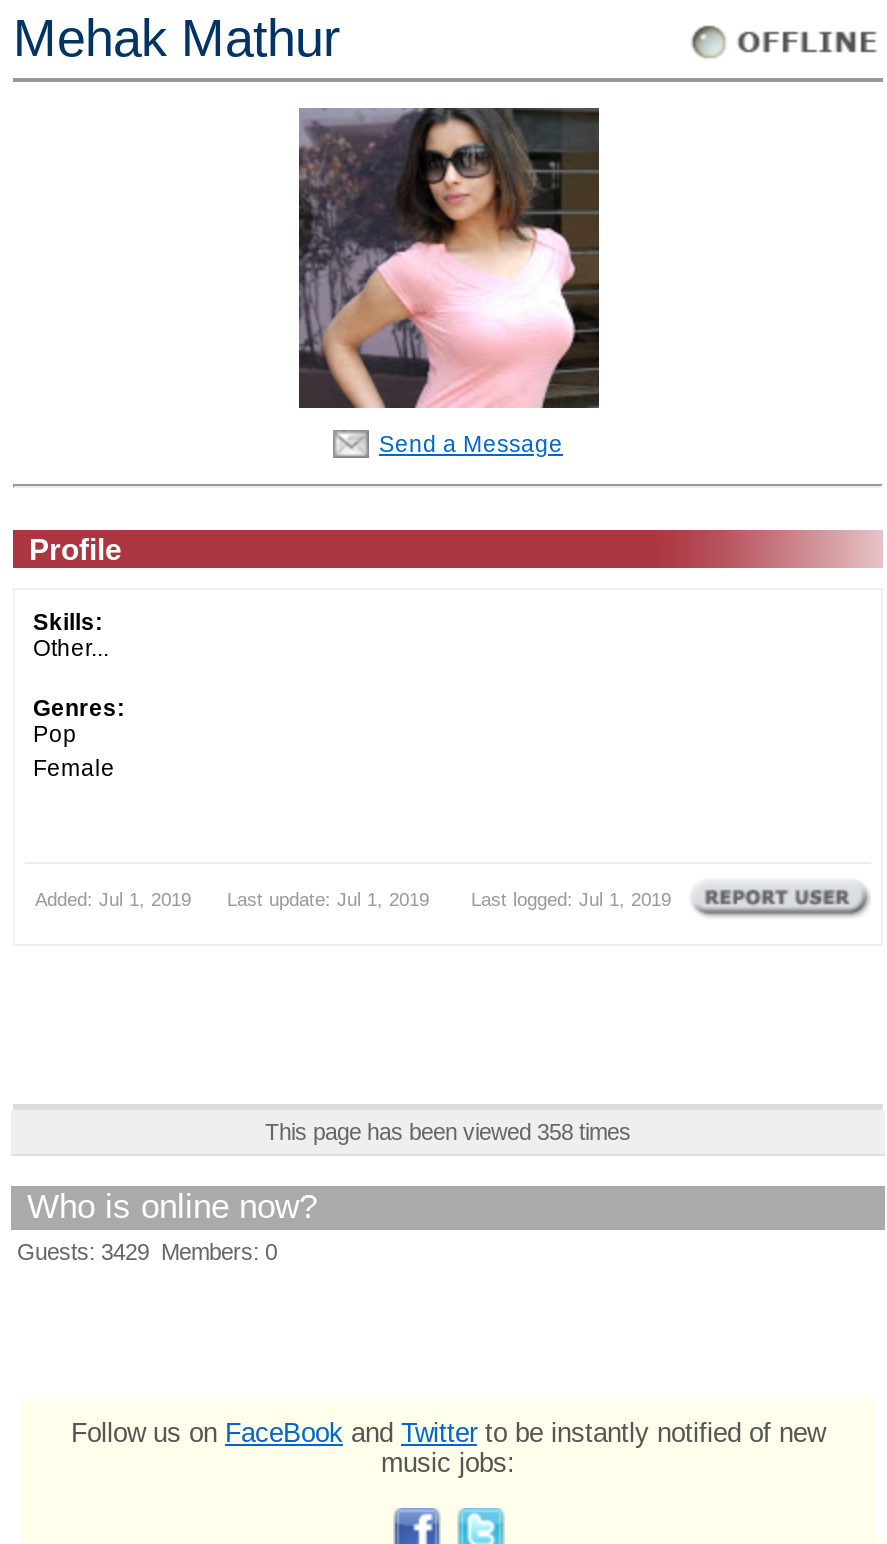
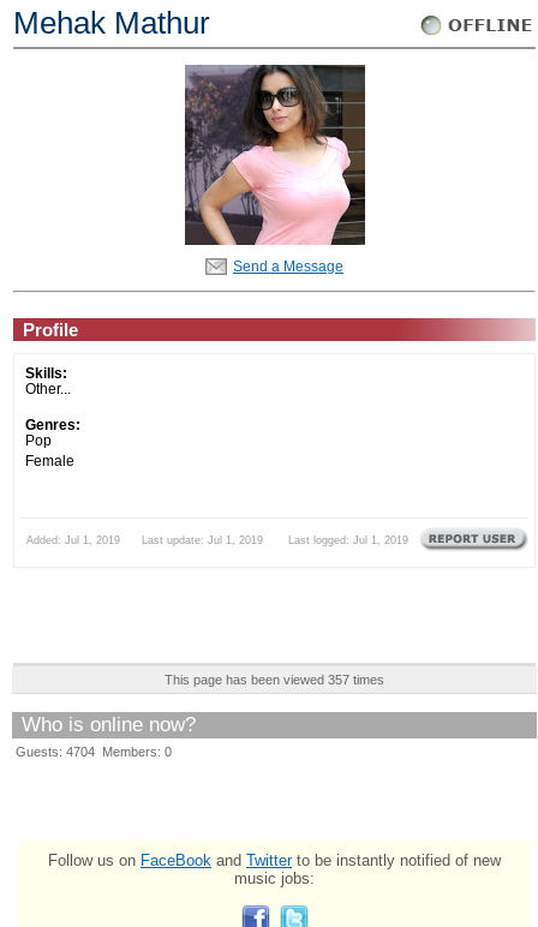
[265,1120,631,1144] This page has been viewed 358 times -> [165,672,384,687] This page has been viewed 357 times
[17,1240,277,1264] Guests: 3429 Members: 0 -> [16,744,172,759] Guests: 4704 Members: 0

